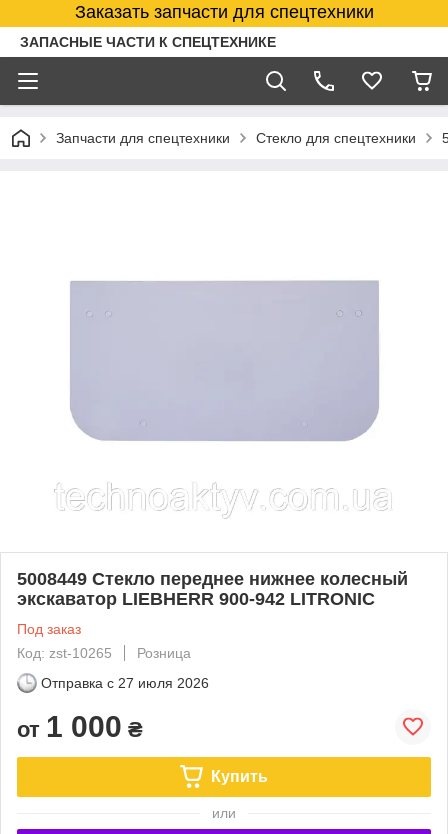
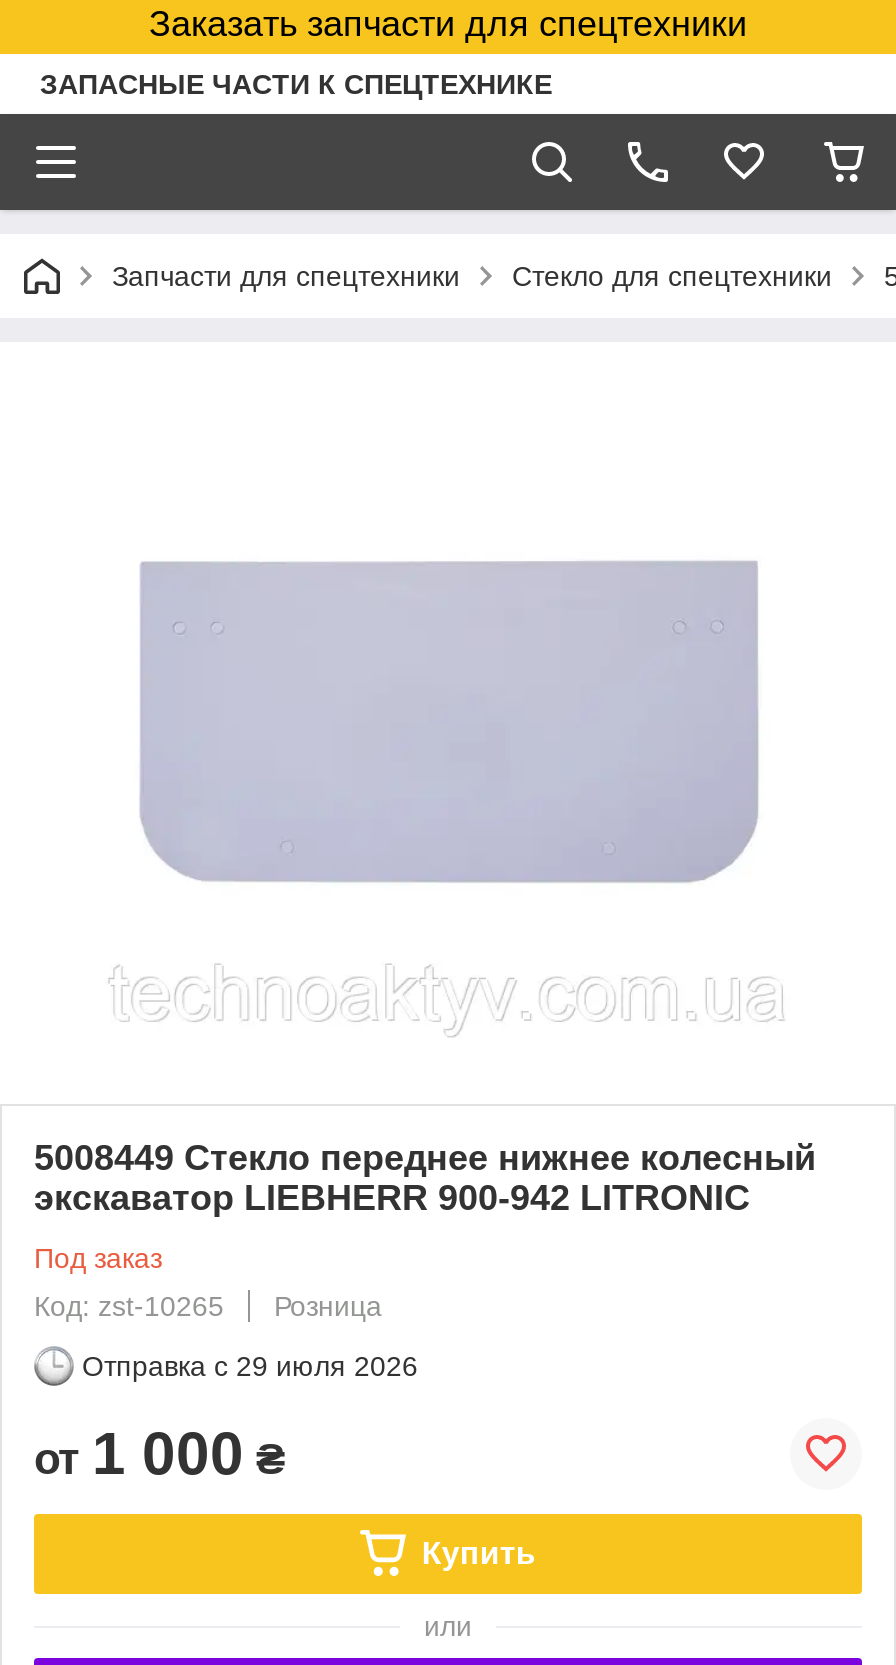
[41,675,209,691] Отправка с 27 июля 2026 -> [82,1350,418,1382] Отправка с 29 июля 2026

